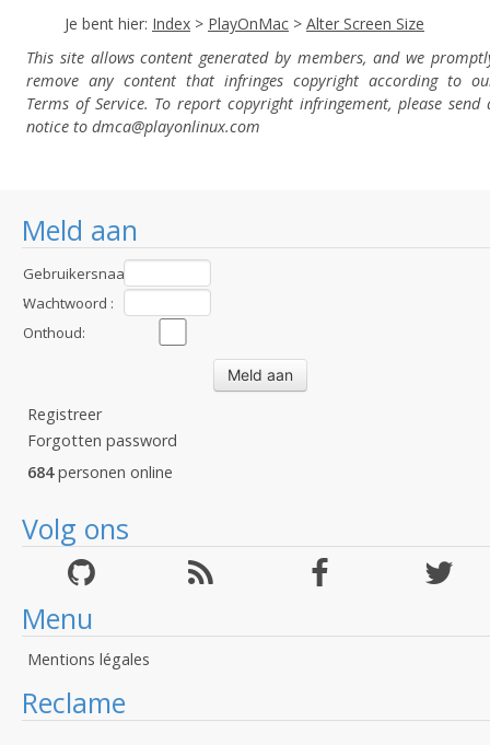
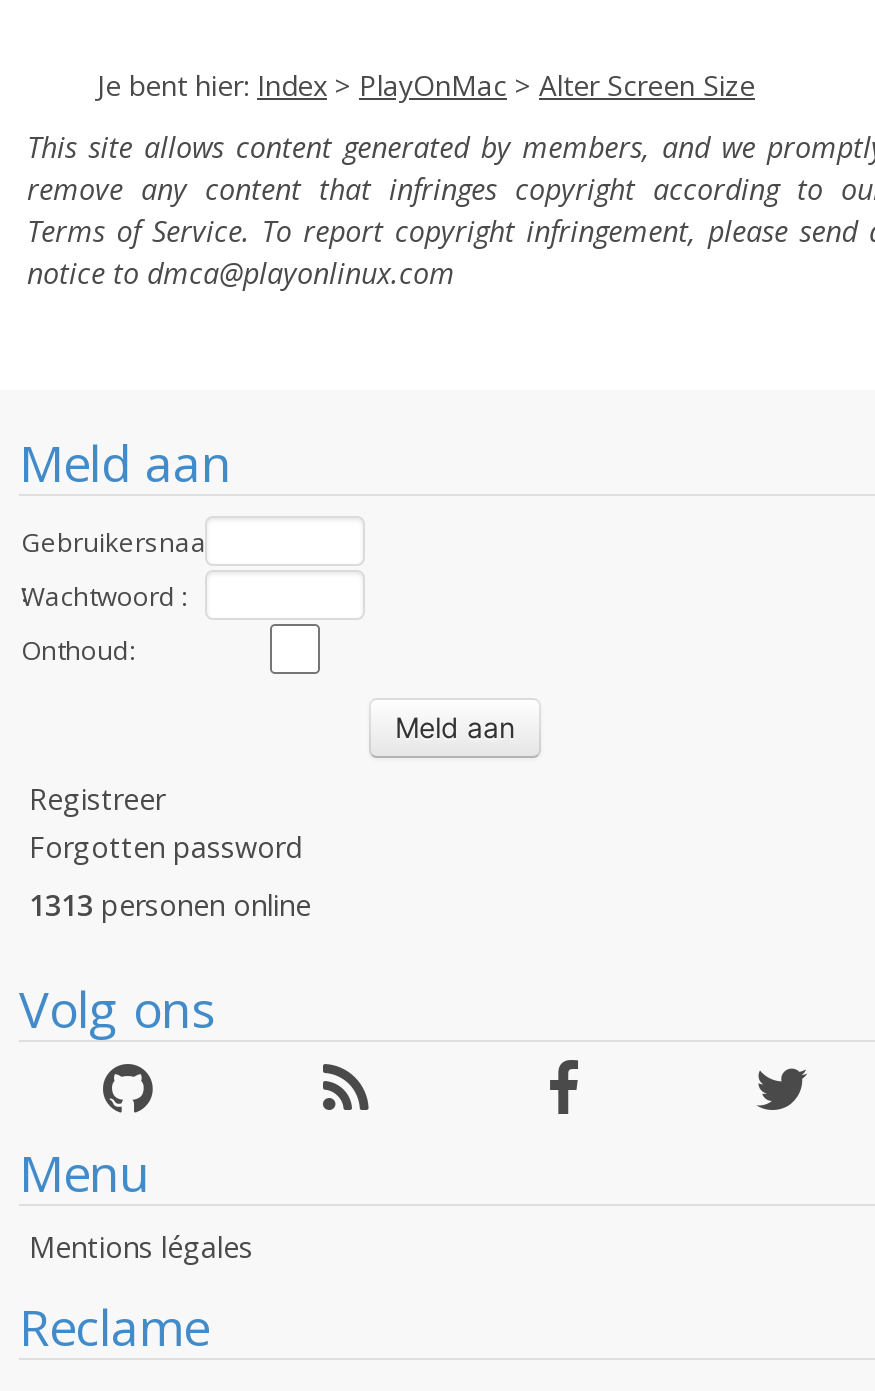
[27,462,173,482] 684 personen online -> [29,886,311,924] 1313 personen online

